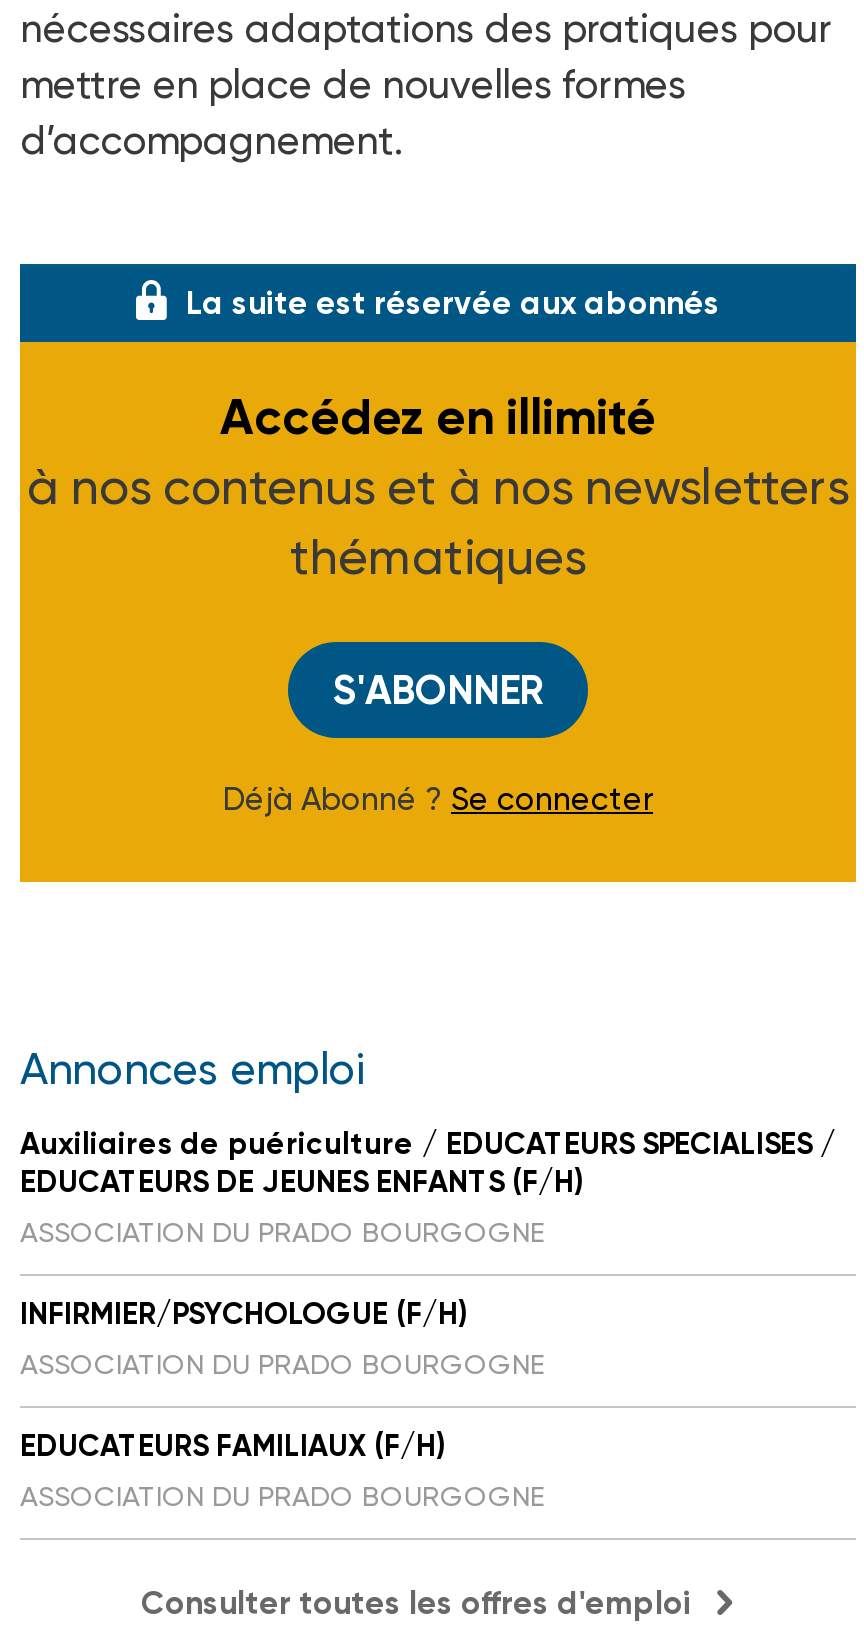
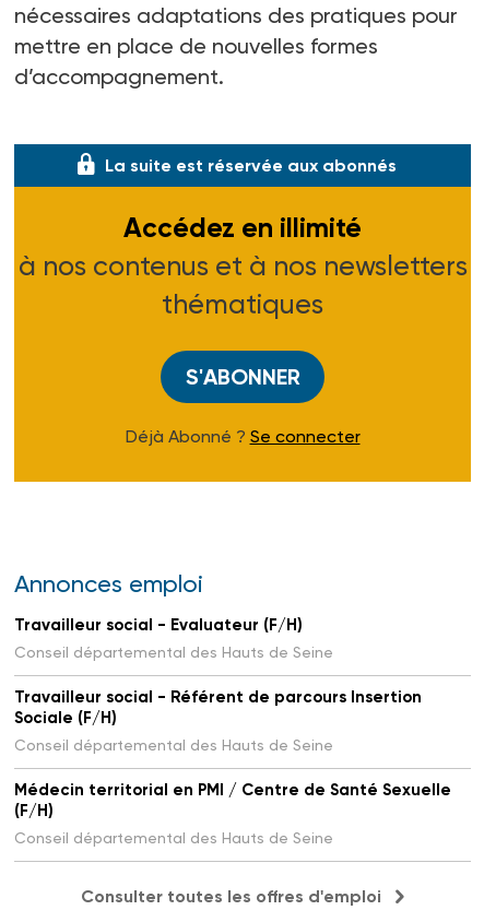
[20,1126,836,1248] Auxiliaires de puériculture / EDUCATEURS SPECIALISES / | EDUCATEURS DE JEUNES ENFANTS (F/H) | ASSOCIATION DU PRADO BOURGOGNE -> [14,615,333,661] Travailleur social - Evaluateur (F/H) | Conseil départemental des Hauts de Seine
[20,1296,544,1380] INFIRMIER/PSYCHOLOGUE (F/H) | ASSOCIATION DU PRADO BOURGOGNE -> [14,687,422,754] Travailleur social - Référent de parcours Insertion | Sociale (F/H) | Conseil départemental des Hauts de Seine
[20,1428,544,1512] EDUCATEURS FAMILIAUX (F/H) | ASSOCIATION DU PRADO BOURGOGNE -> [14,780,451,847] Médecin territorial en PMI / Centre de Santé Sexuelle | (F/H) | Conseil départemental des Hauts de Seine

